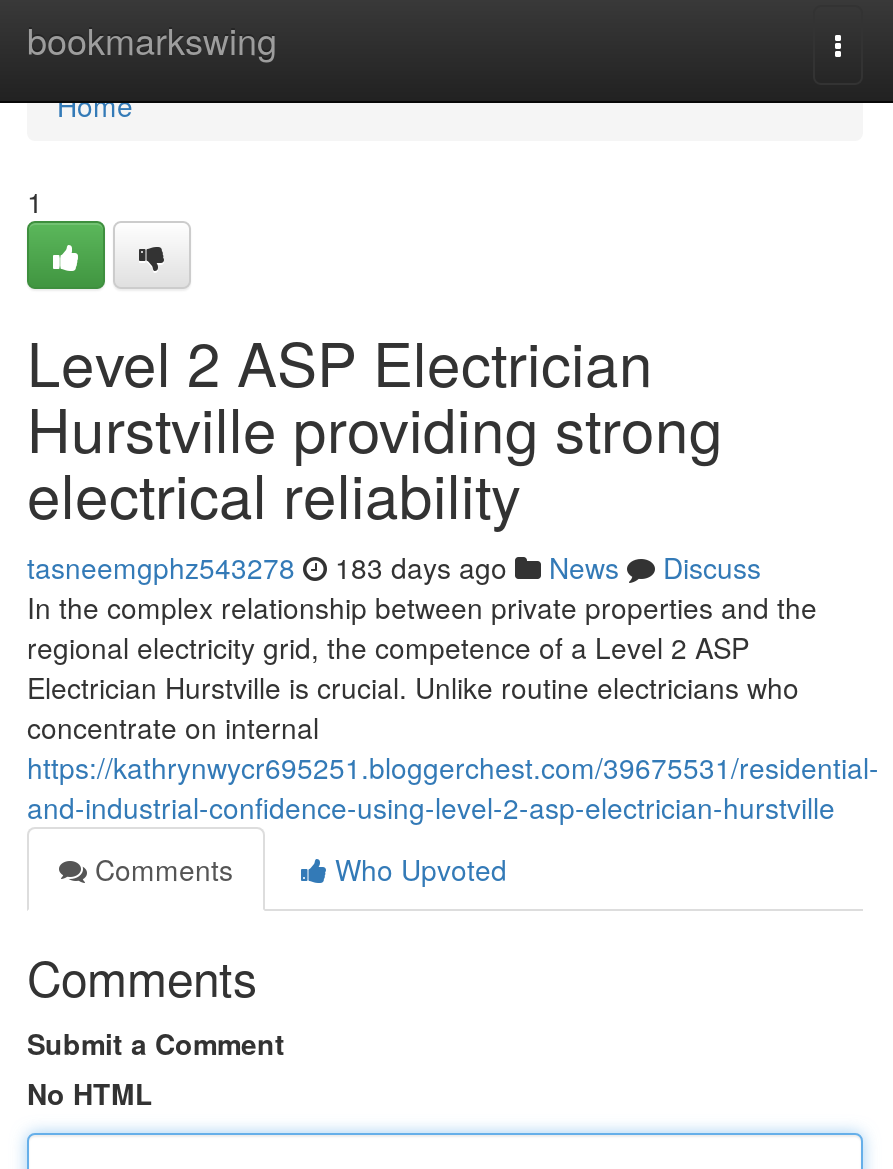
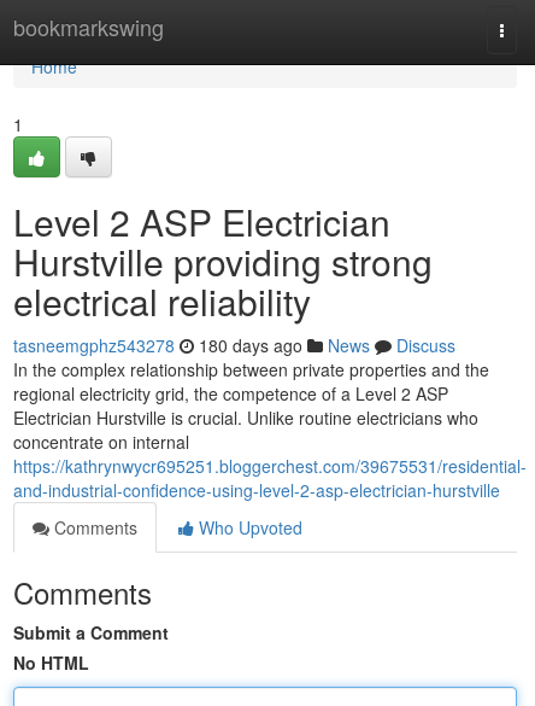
[27,547,761,587] tasneemgphz543278 183 days ago News Discuss -> [13,333,455,357] tasneemgphz543278 180 days ago News Discuss

